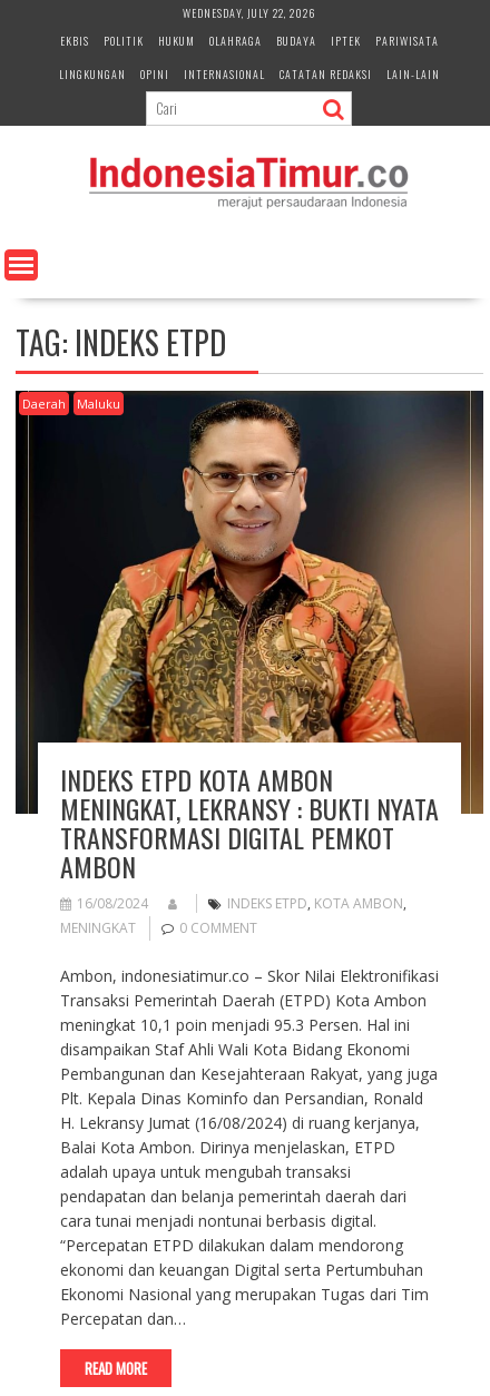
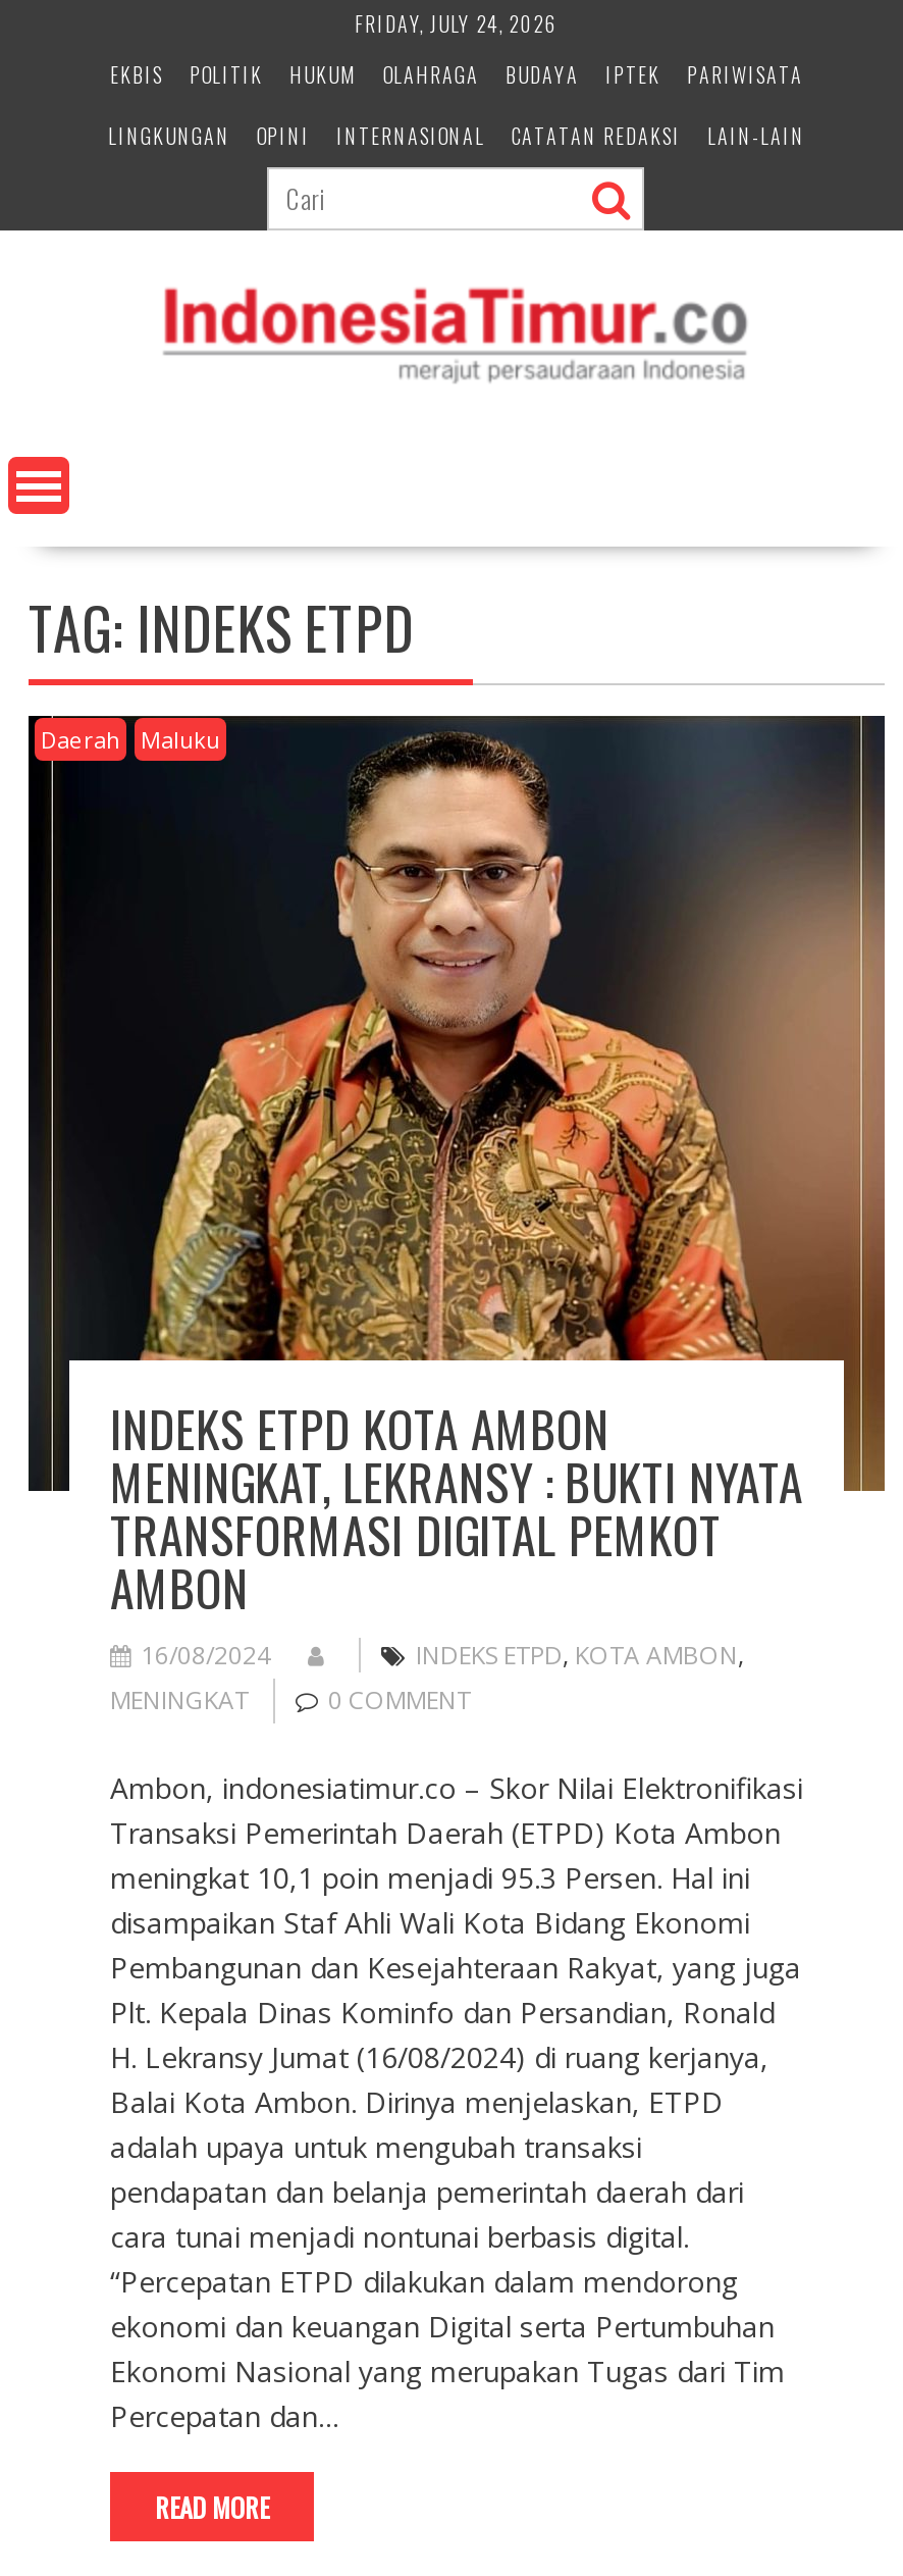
[183,4,316,21] WEDNESDAY, JULY 22, 2026 -> [355,8,559,39] FRIDAY, JULY 24, 2026

